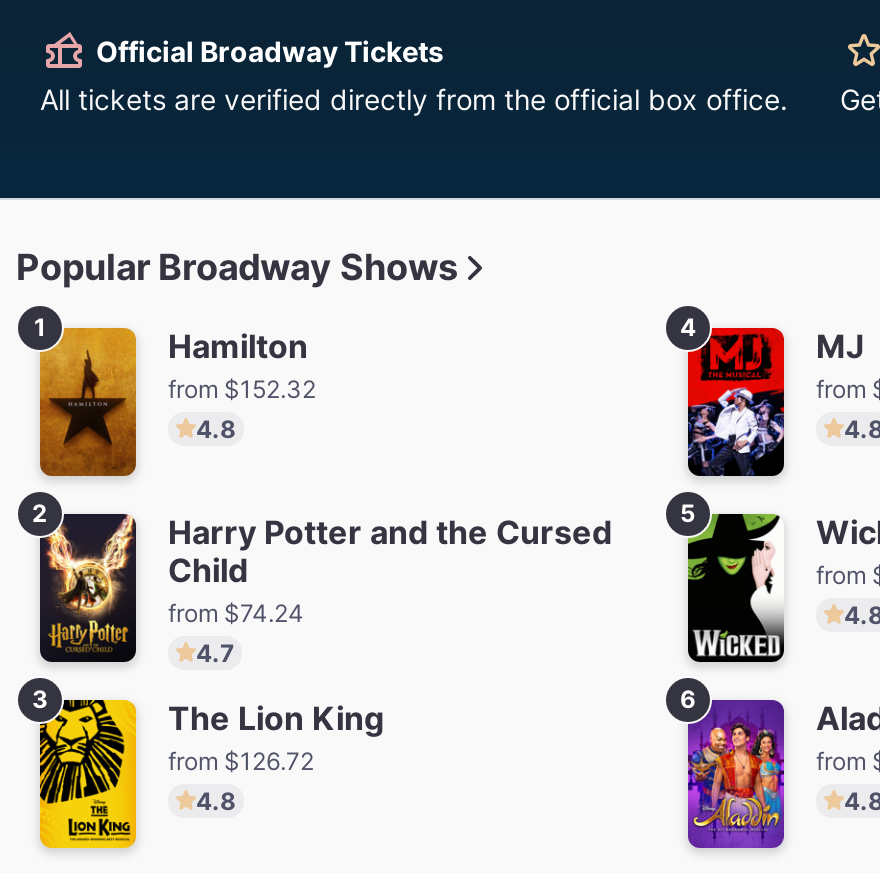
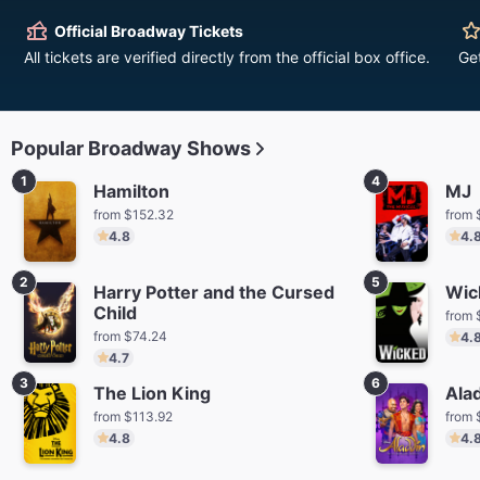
[168,746,314,776] from $126.72 -> [93,408,173,425] from $113.92

